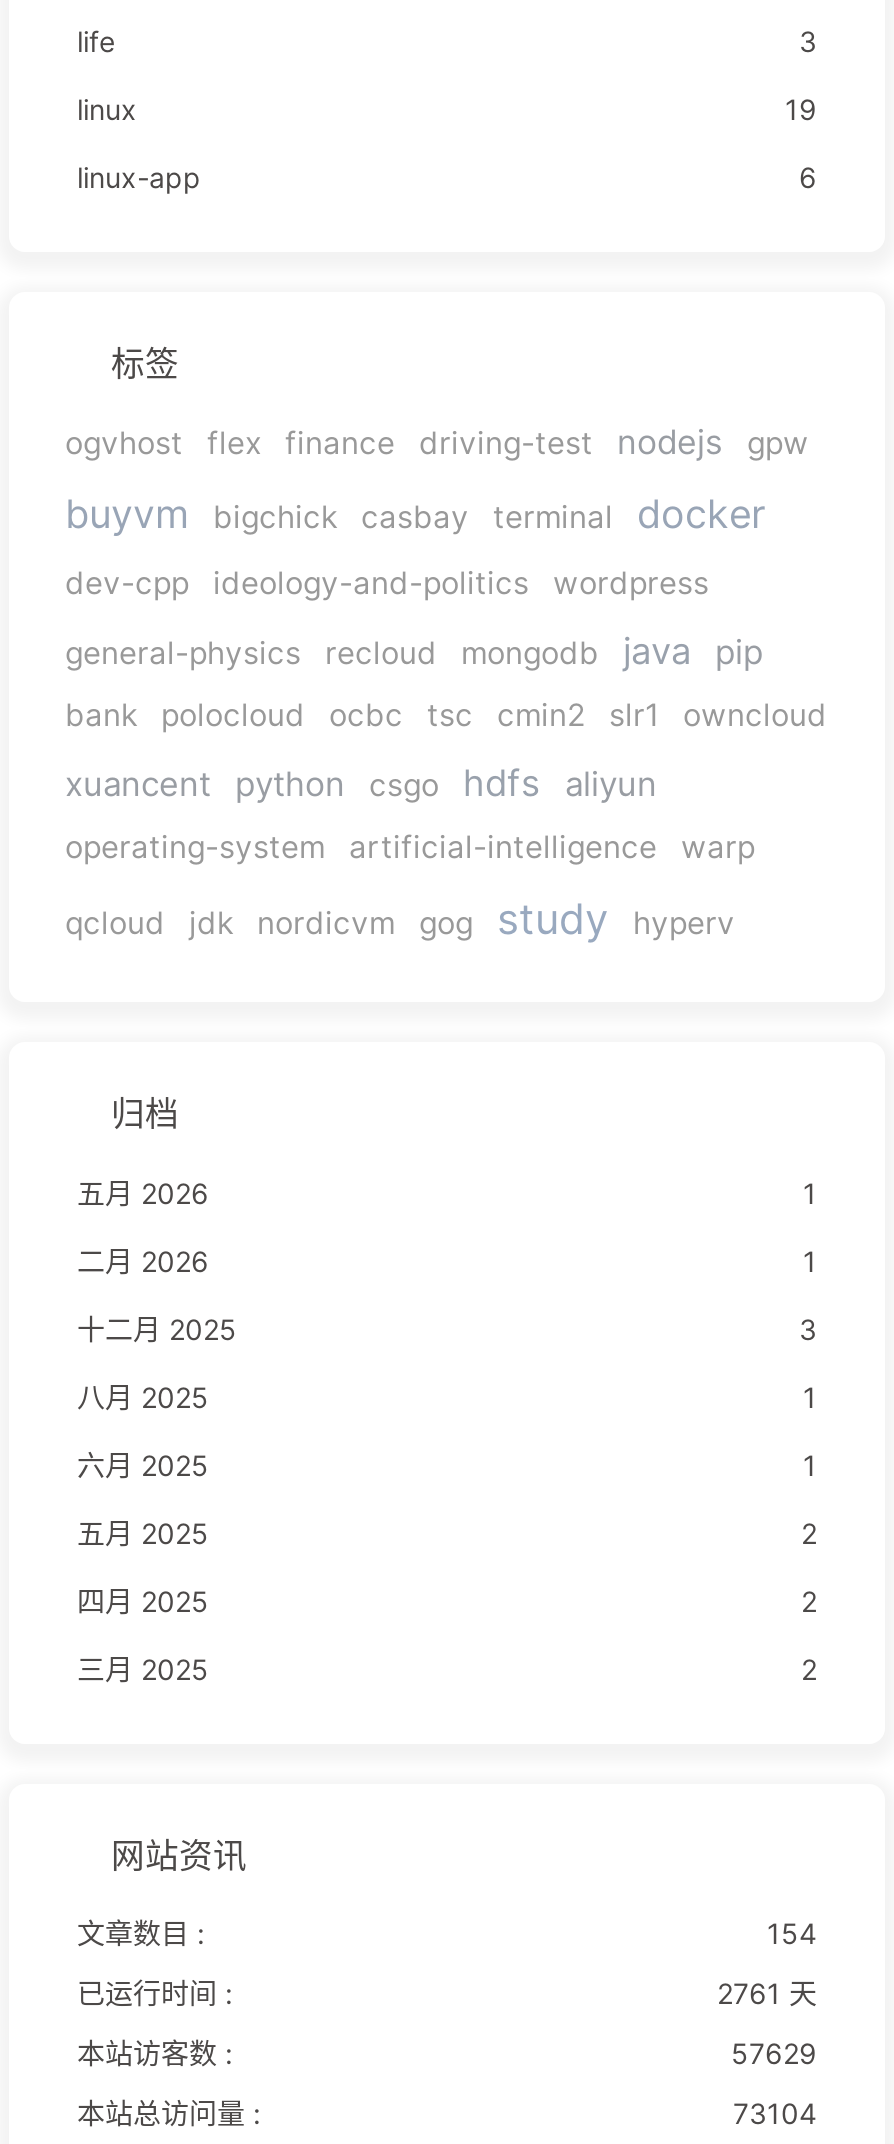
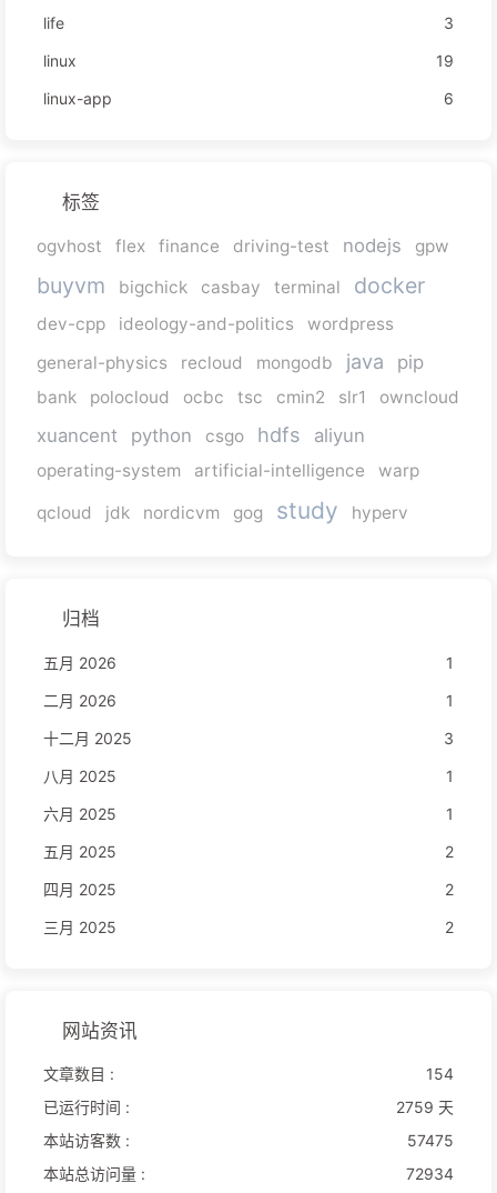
[717,1976,817,2010] 2761 天 -> [396,1098,454,1116] 2759 天
[731,2036,817,2070] 57629 -> [407,1131,454,1150] 57475
[733,2096,817,2130] 73104 -> [406,1164,454,1183] 72934

